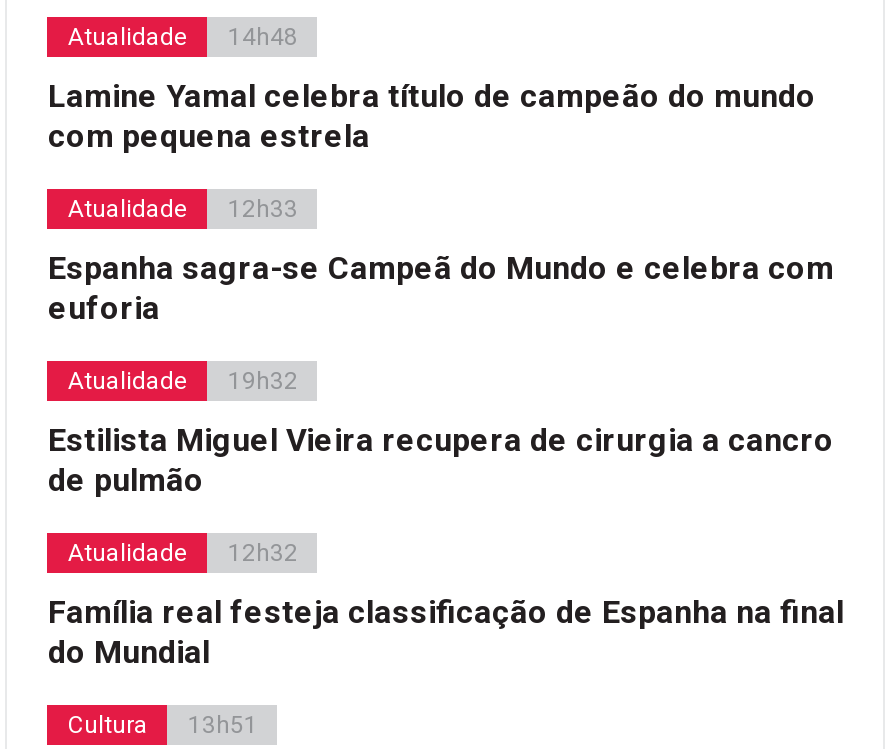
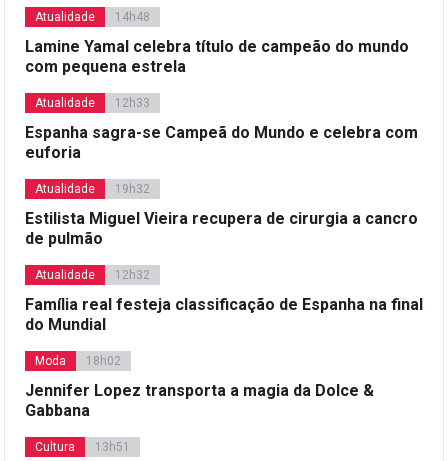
none -> [25,354,374,420] Moda | 18h02 | Jennifer Lopez transporta a magia da Dolce & | Gabbana

